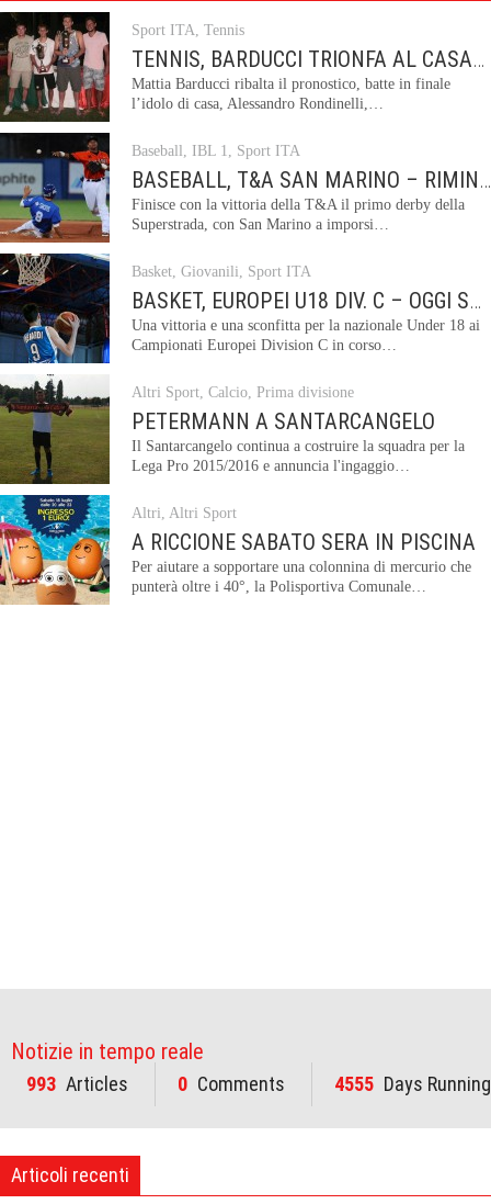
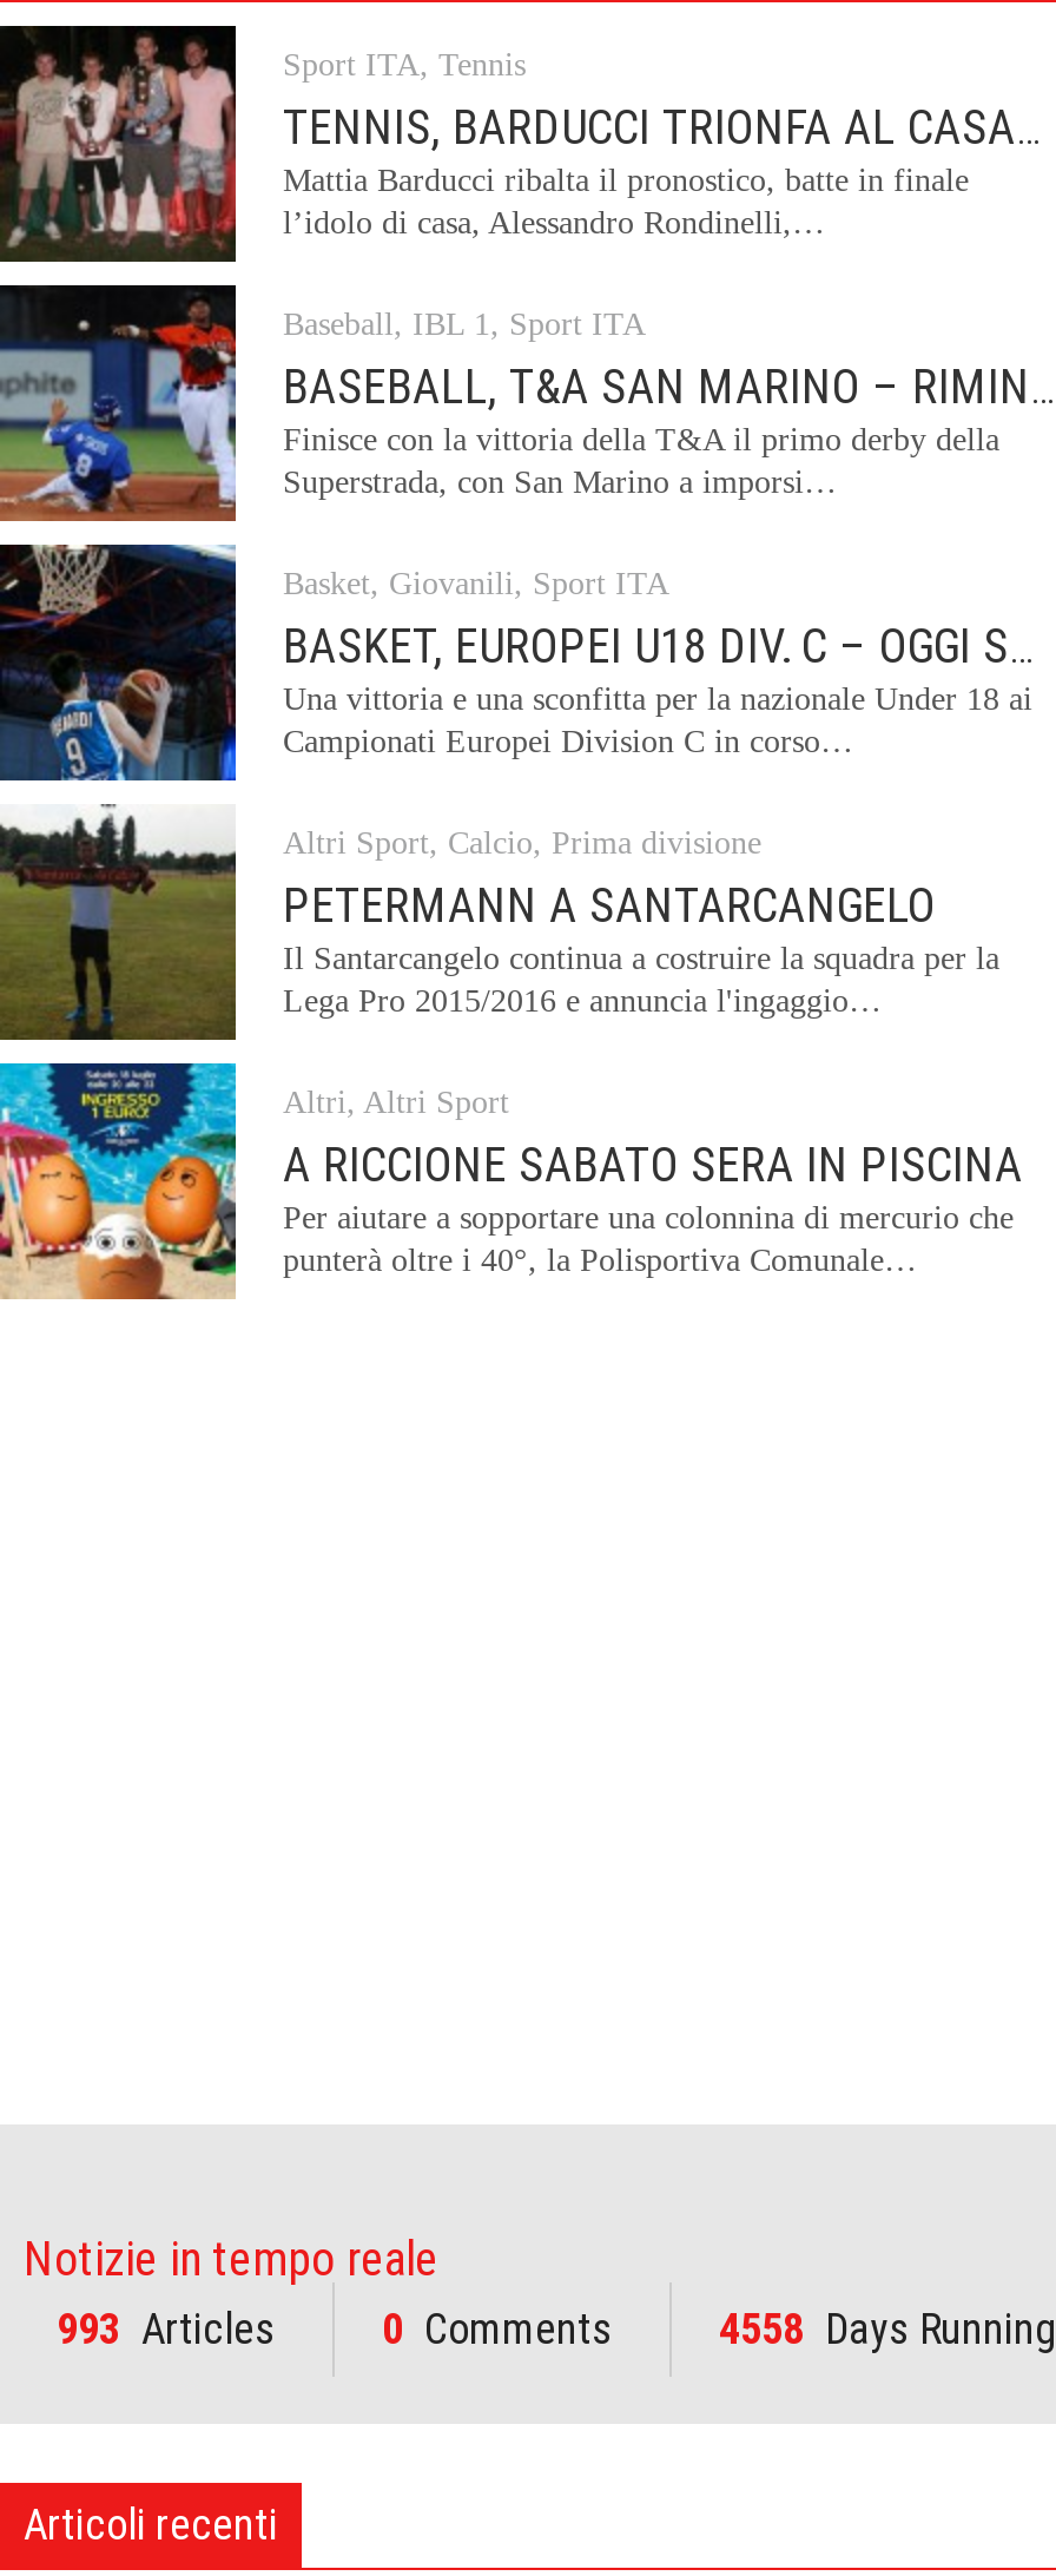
[334,1072,491,1095] 4555 Days Running -> [719,2304,1056,2353] 4558 Days Running

